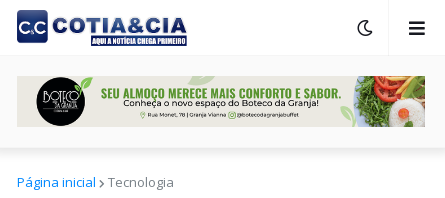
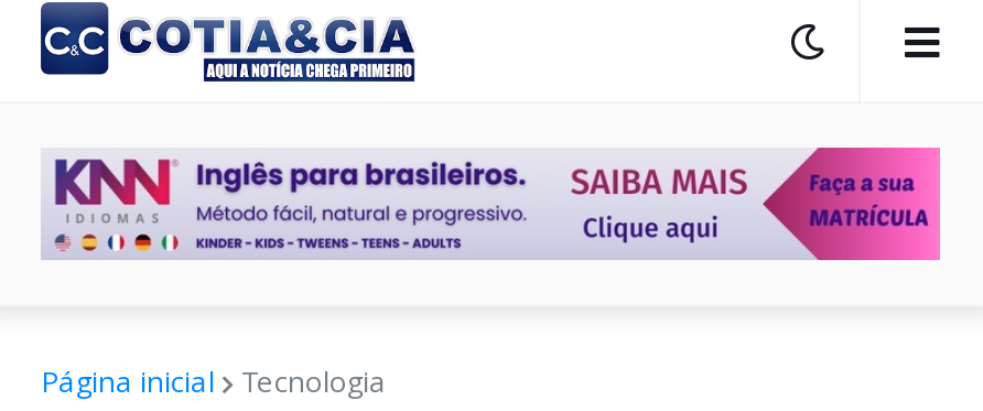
[20,75,426,128] [image] -> [43,145,942,262] [image]

